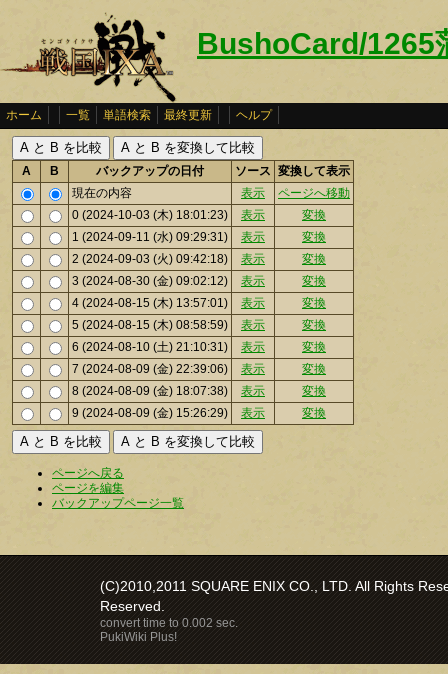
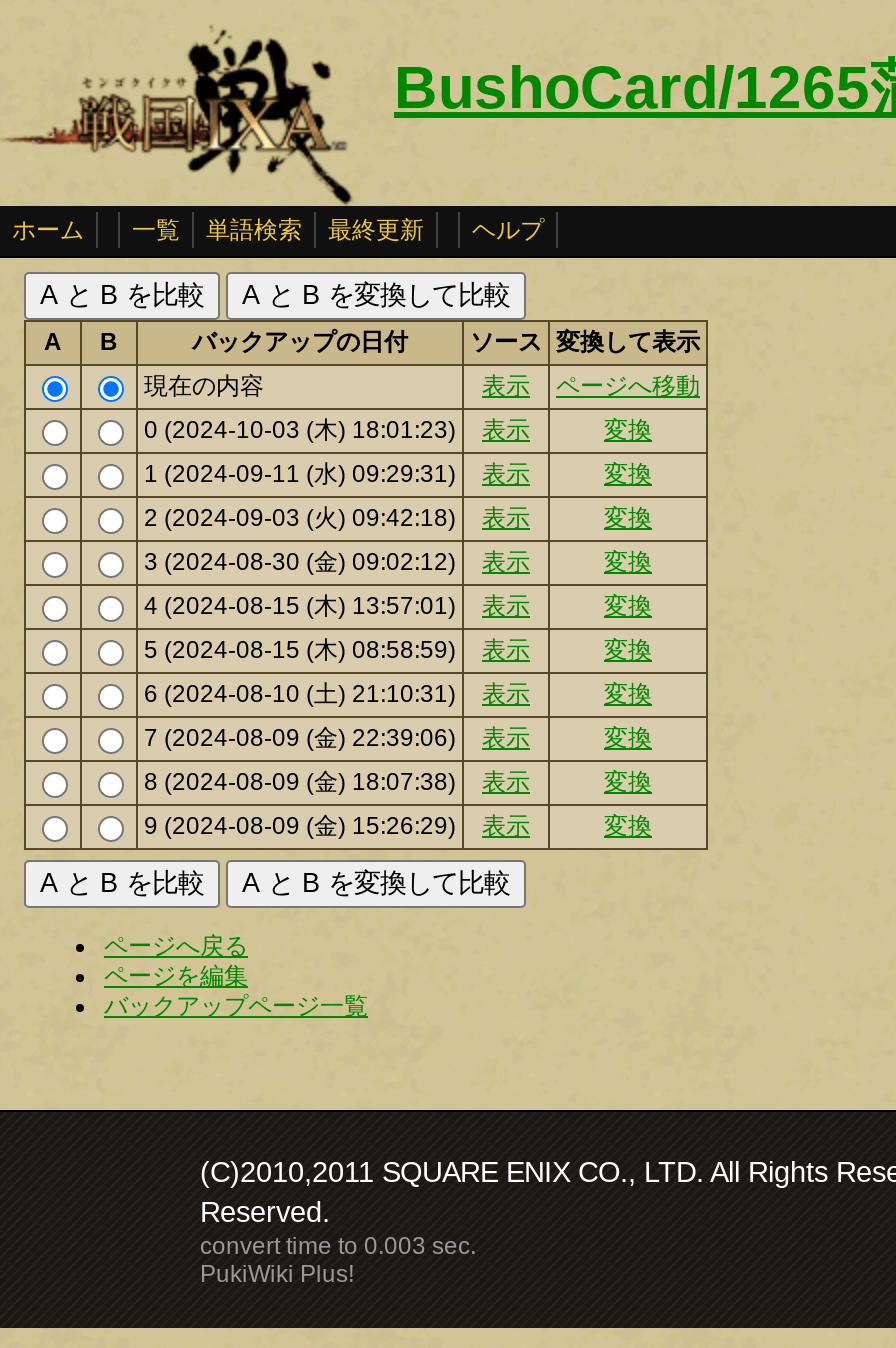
[100,616,238,630] convert time to 0.002 sec. -> [200,1232,476,1260] convert time to 0.003 sec.

